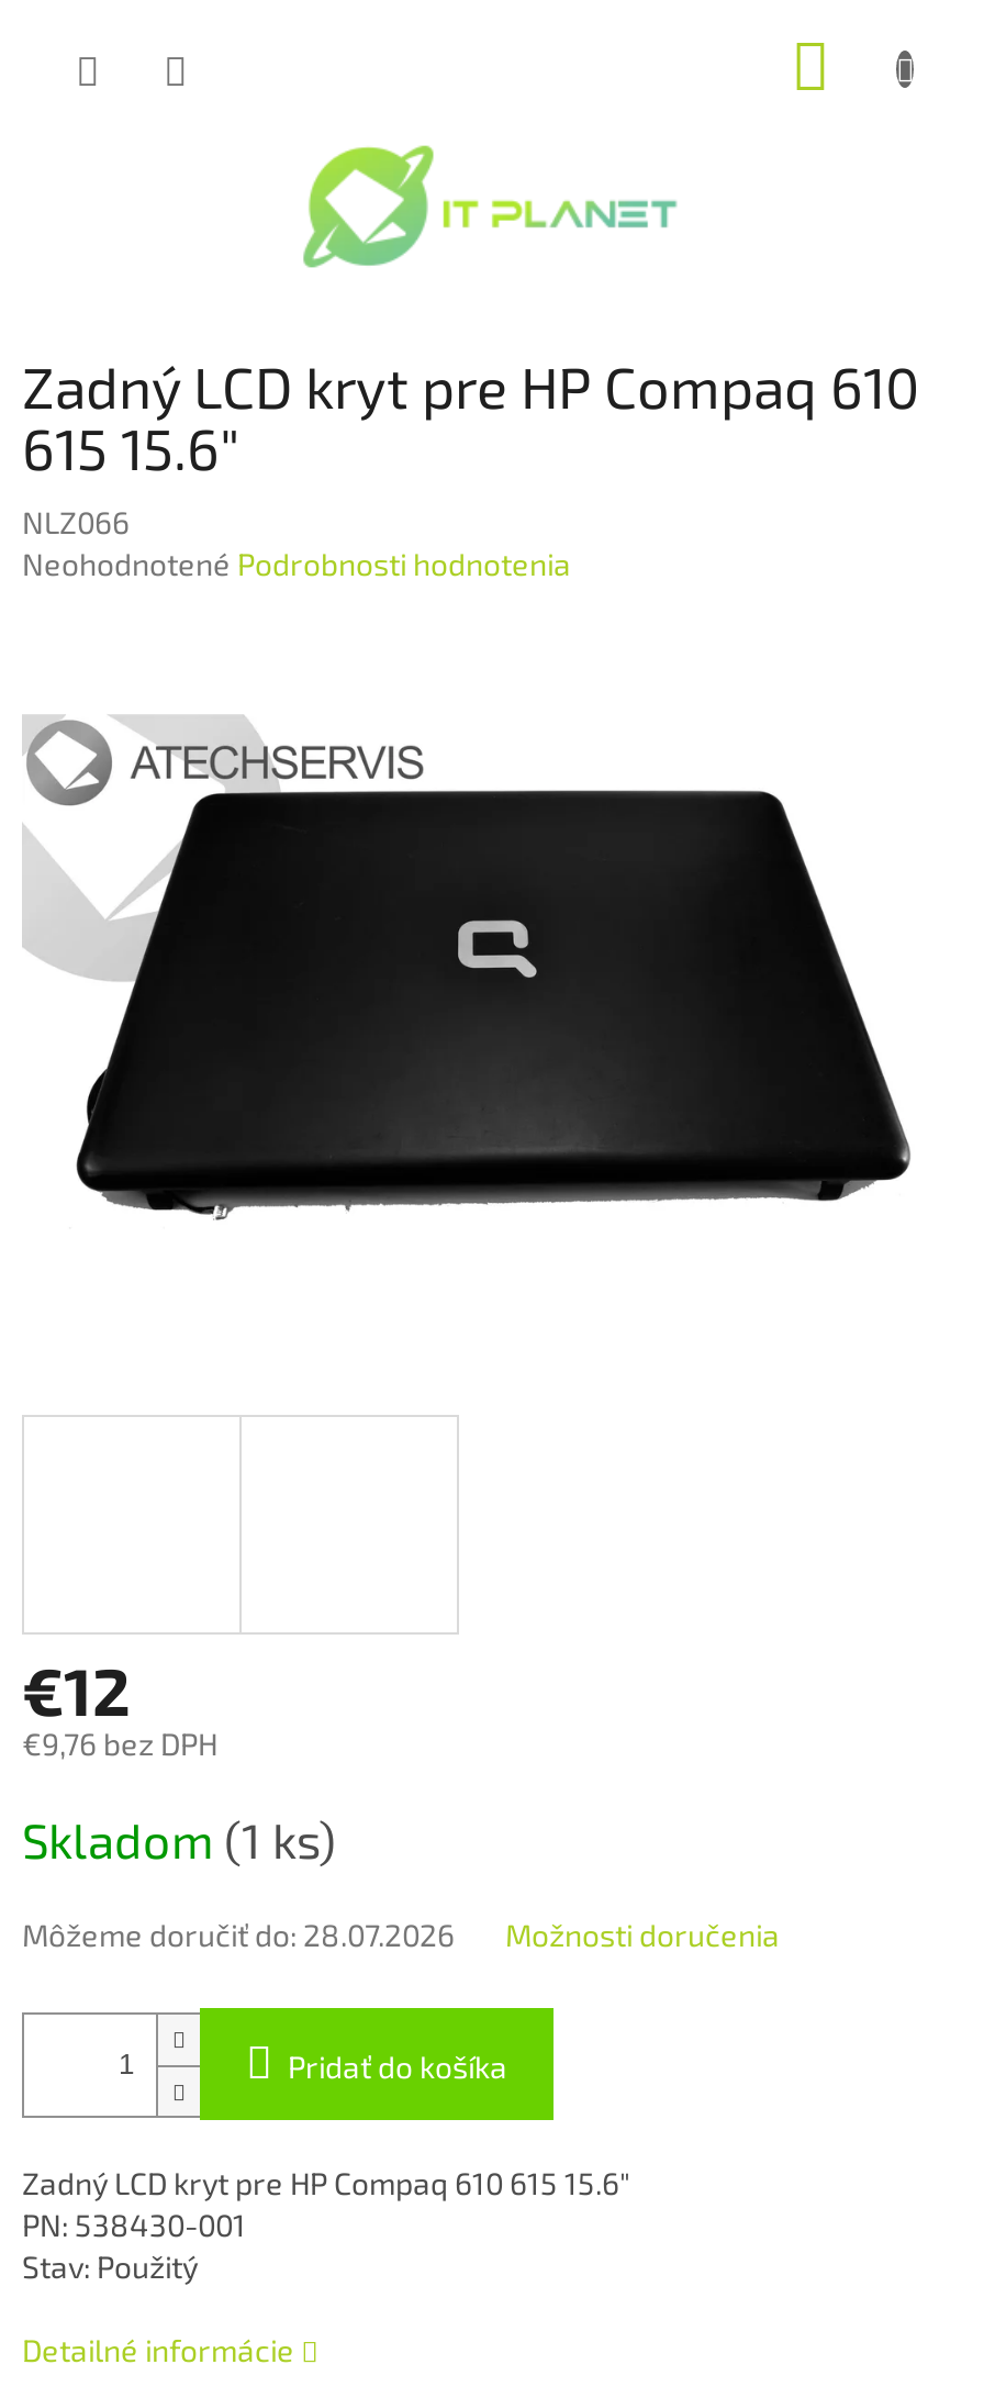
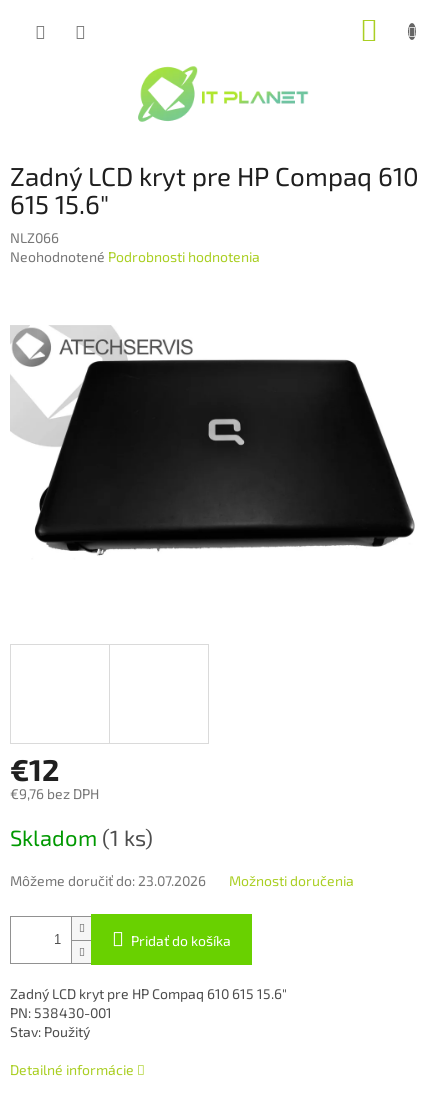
[22,1917,455,1954] Môžeme doručiť do: 28.07.2026 -> [10,872,206,889] Môžeme doručiť do: 23.07.2026

